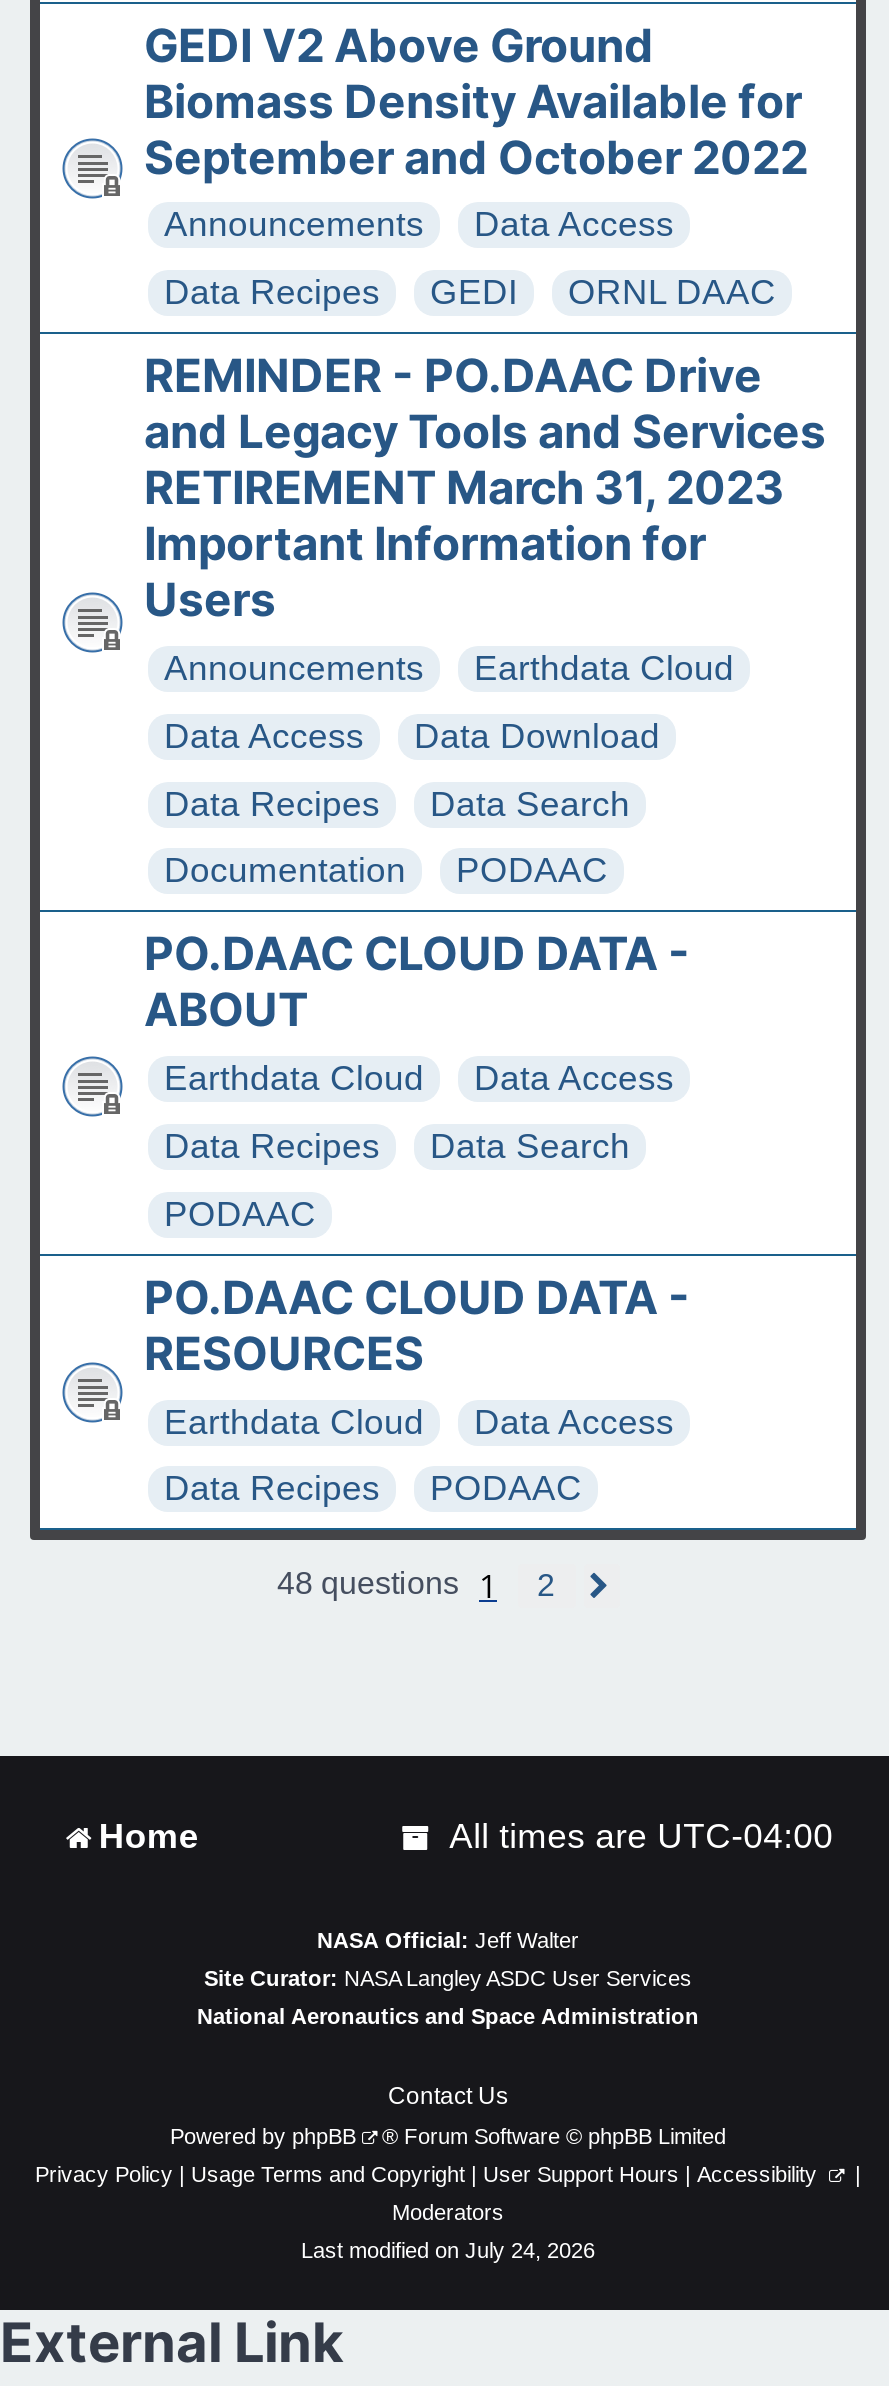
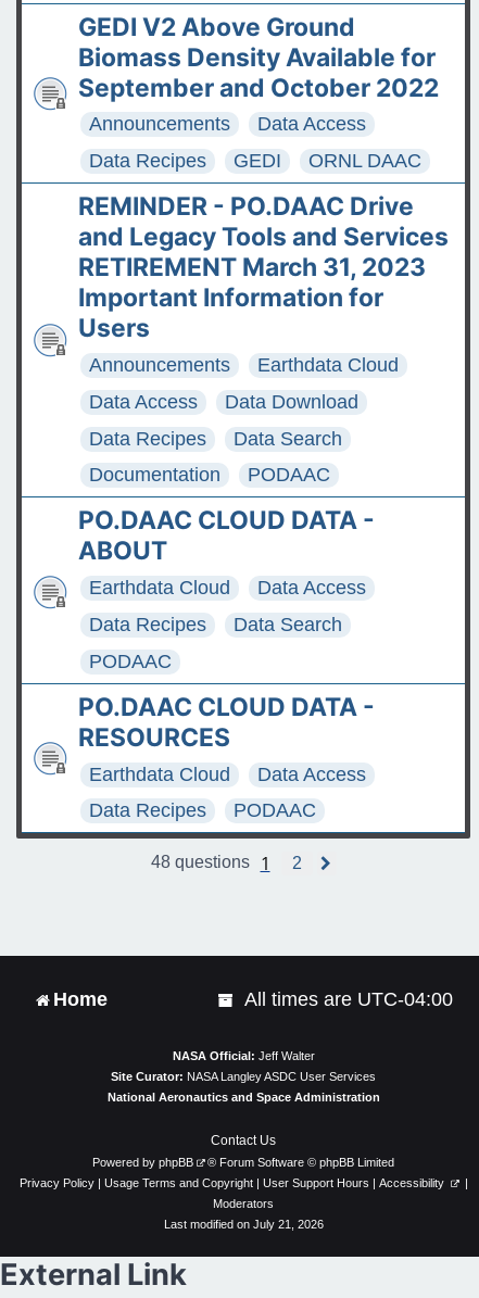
[301,2239,595,2263] Last modified on July 24, 2026 -> [163,1218,323,1231] Last modified on July 21, 2026

